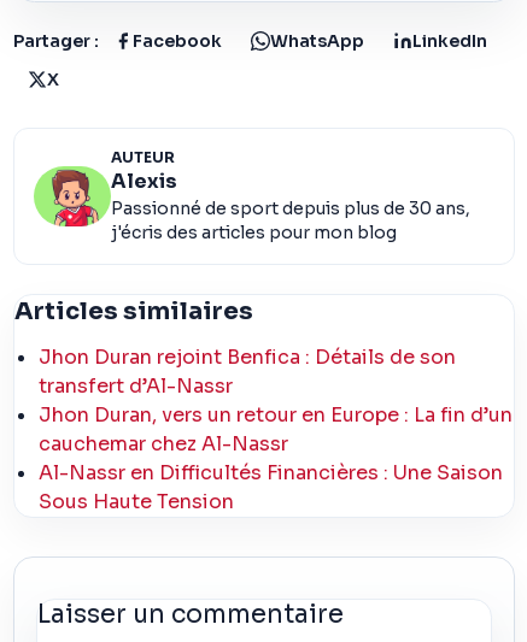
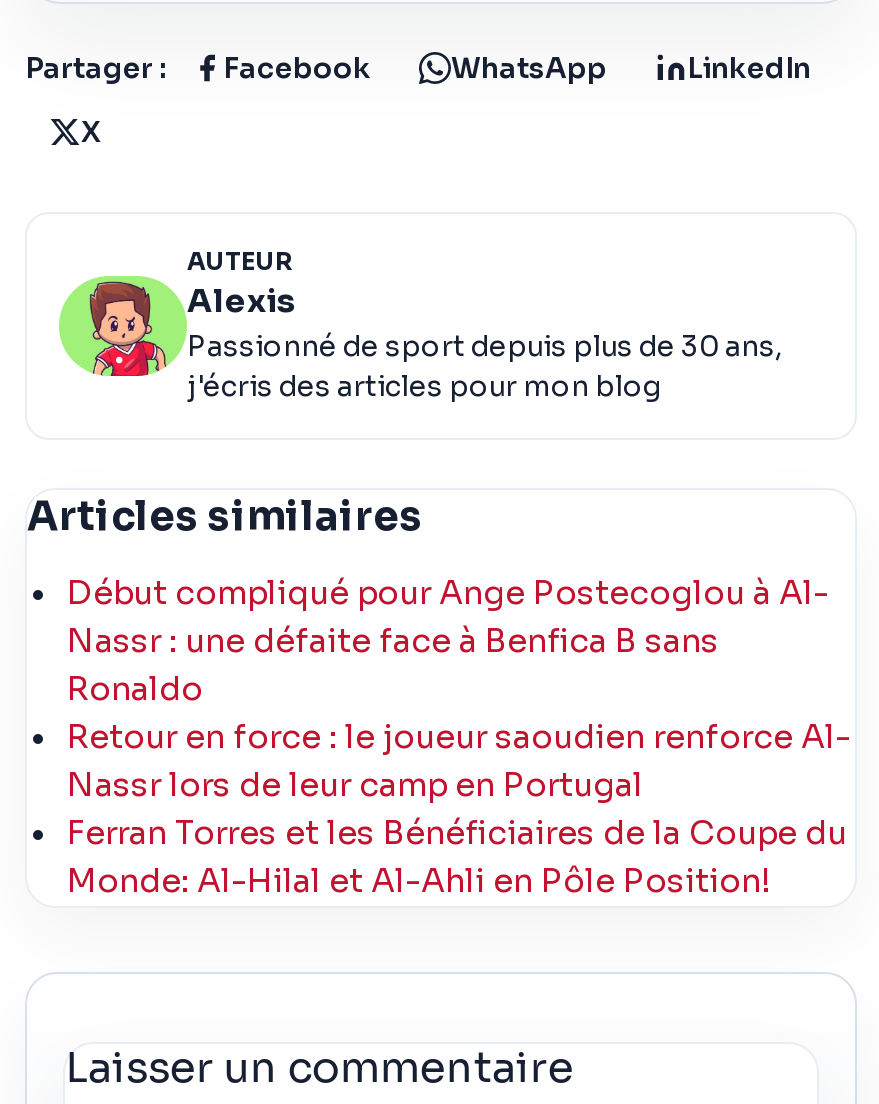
[39,344,513,514] Jhon Duran rejoint Benfica : Détails de son | transfert d’Al-Nassr | Jhon Duran, vers un retour en Europe : La fin d’un | cauchemar chez Al-Nassr | Al-Nassr en Difficultés Financières : Une Saison | Sous Haute Tension -> [67,571,851,901] Début compliqué pour Ange Postecoglou à Al- | Nassr : une défaite face à Benfica B sans | Ronaldo | Retour en force : le joueur saoudien renforce Al- | Nassr lors de leur camp en Portugal | Ferran Torres et les Bénéficiaires de la Coupe du | Monde: Al-Hilal et Al-Ahli en Pôle Position!

